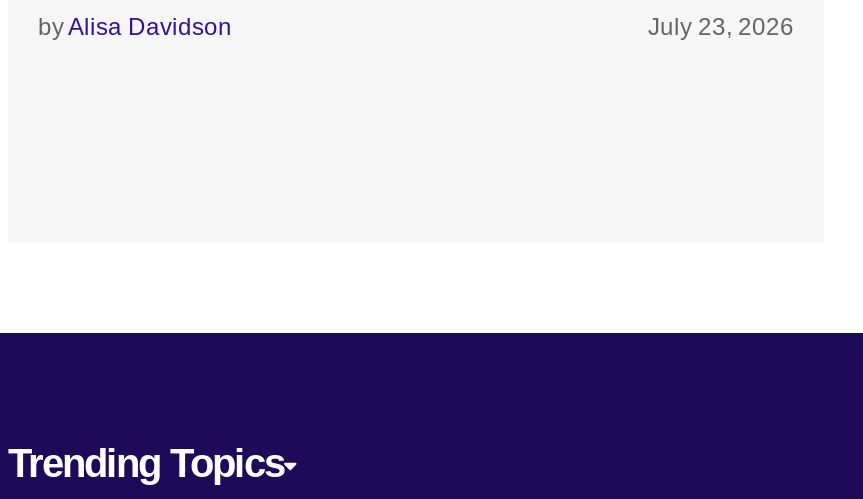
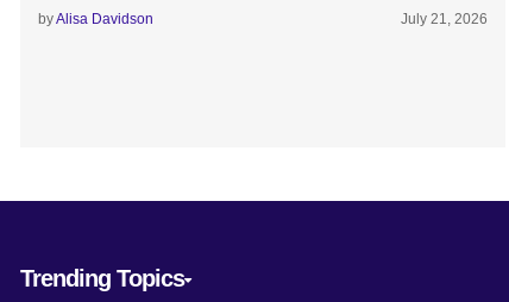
[648,13,794,41] July 23, 2026 -> [401,11,488,27] July 21, 2026

